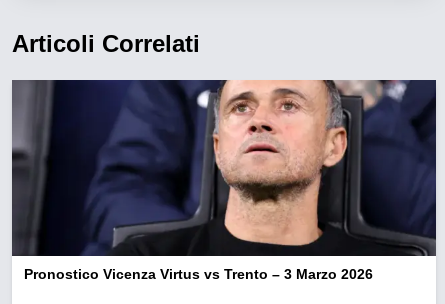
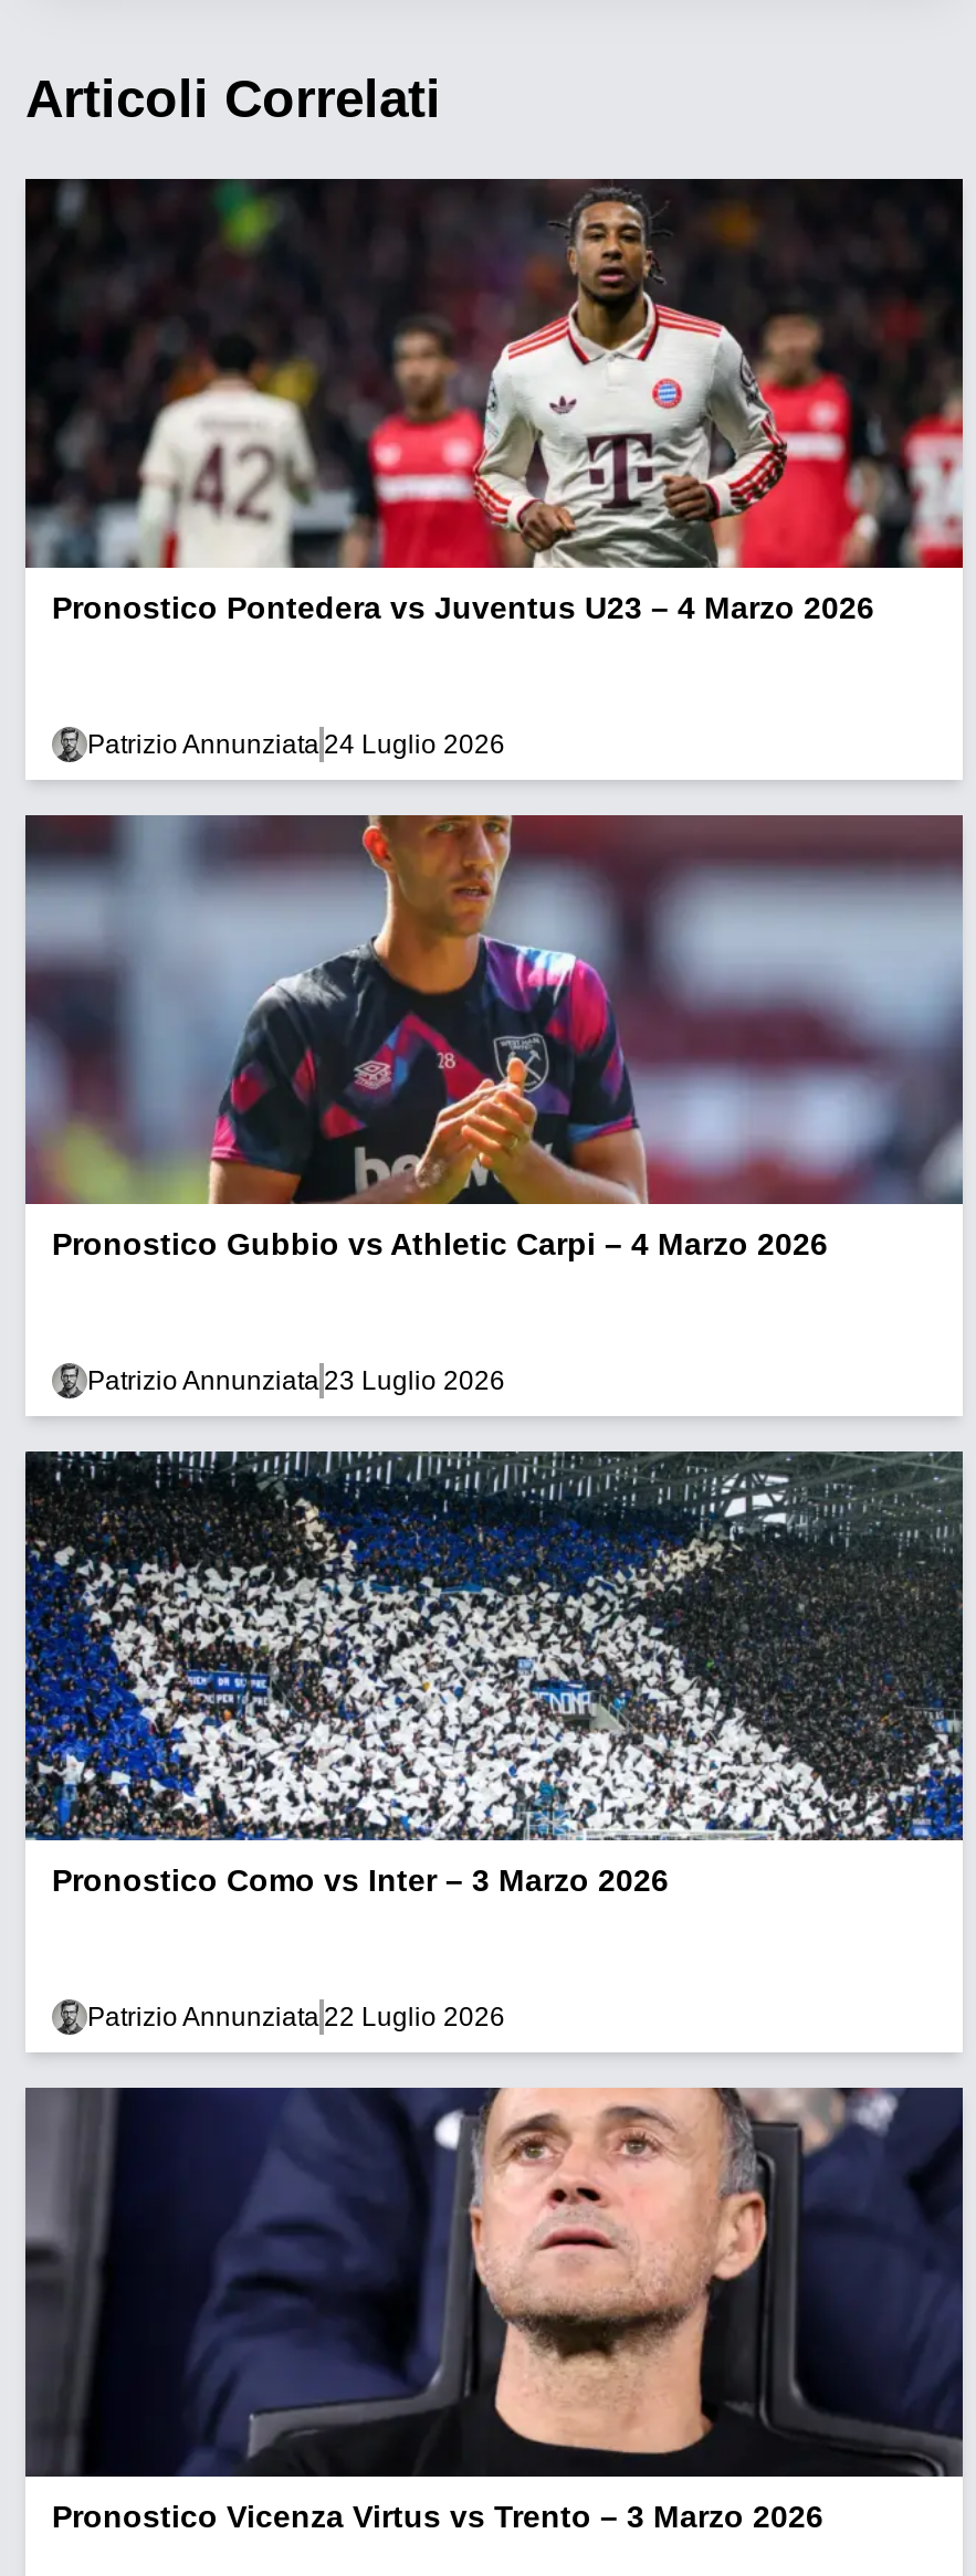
none -> [23,813,965,1262] [image] | Pronostico Gubbio vs Athletic Carpi – 4 Marzo 2026
none -> [23,1449,965,1899] [image] | Pronostico Como vs Inter – 3 Marzo 2026
none -> [25,177,965,626] [image] | Pronostico Pontedera vs Juventus U23 – 4 Marzo 2026
none -> [87,730,505,761] Patrizio Annunziata 24 Luglio 2026
none -> [87,1366,505,1397] Patrizio Annunziata 23 Luglio 2026
none -> [87,2002,505,2033] Patrizio Annunziata 22 Luglio 2026

